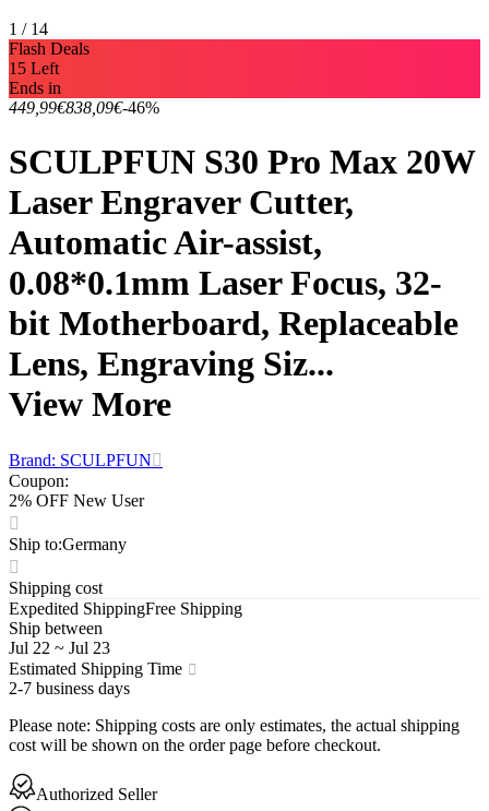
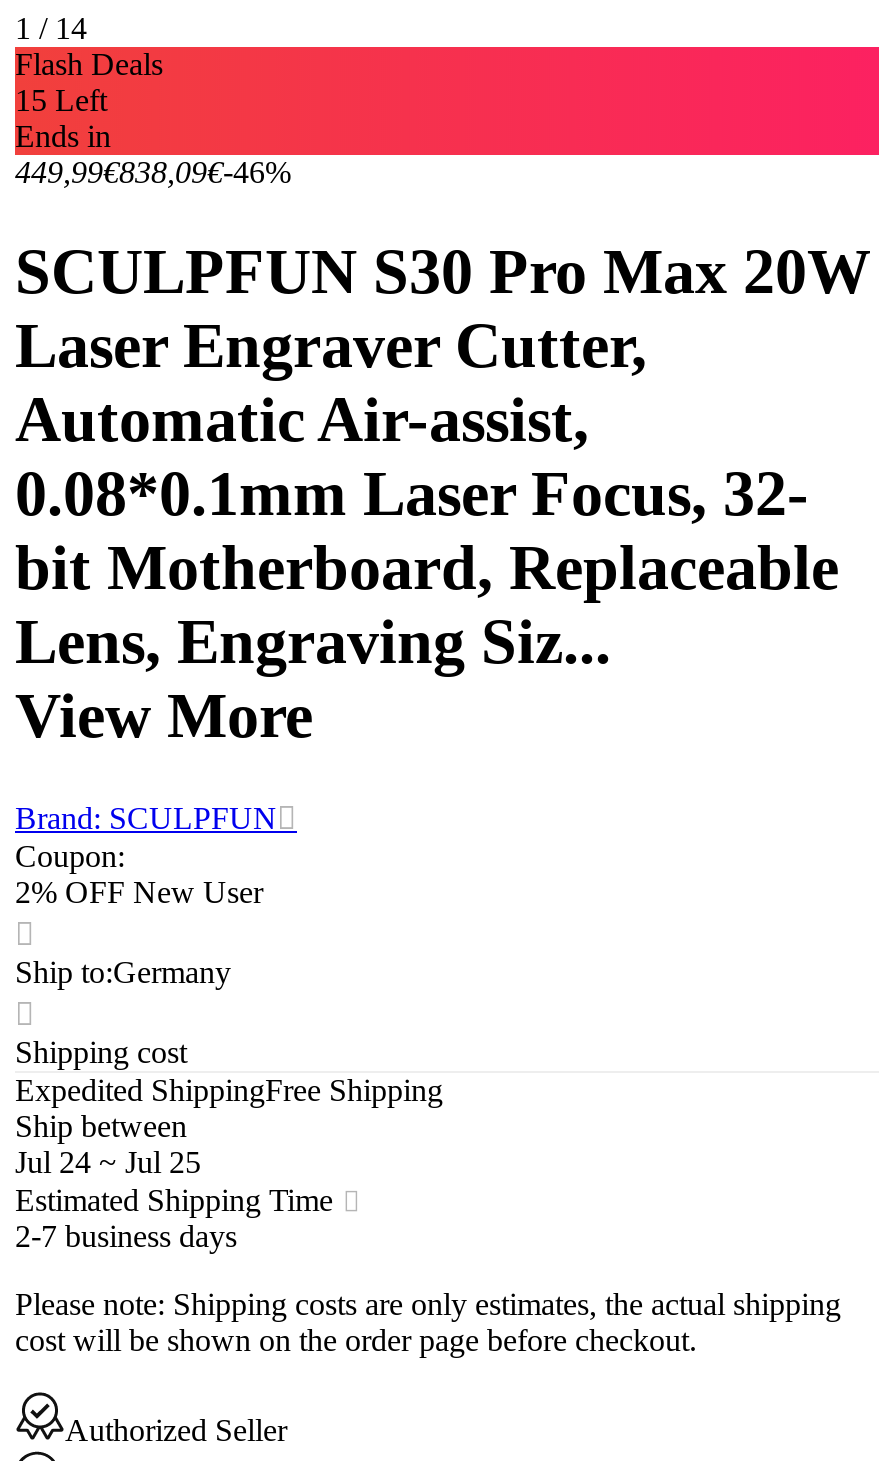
[9,639,110,658] Jul 22 ~ Jul 23 -> [15,1146,201,1180] Jul 24 ~ Jul 25

